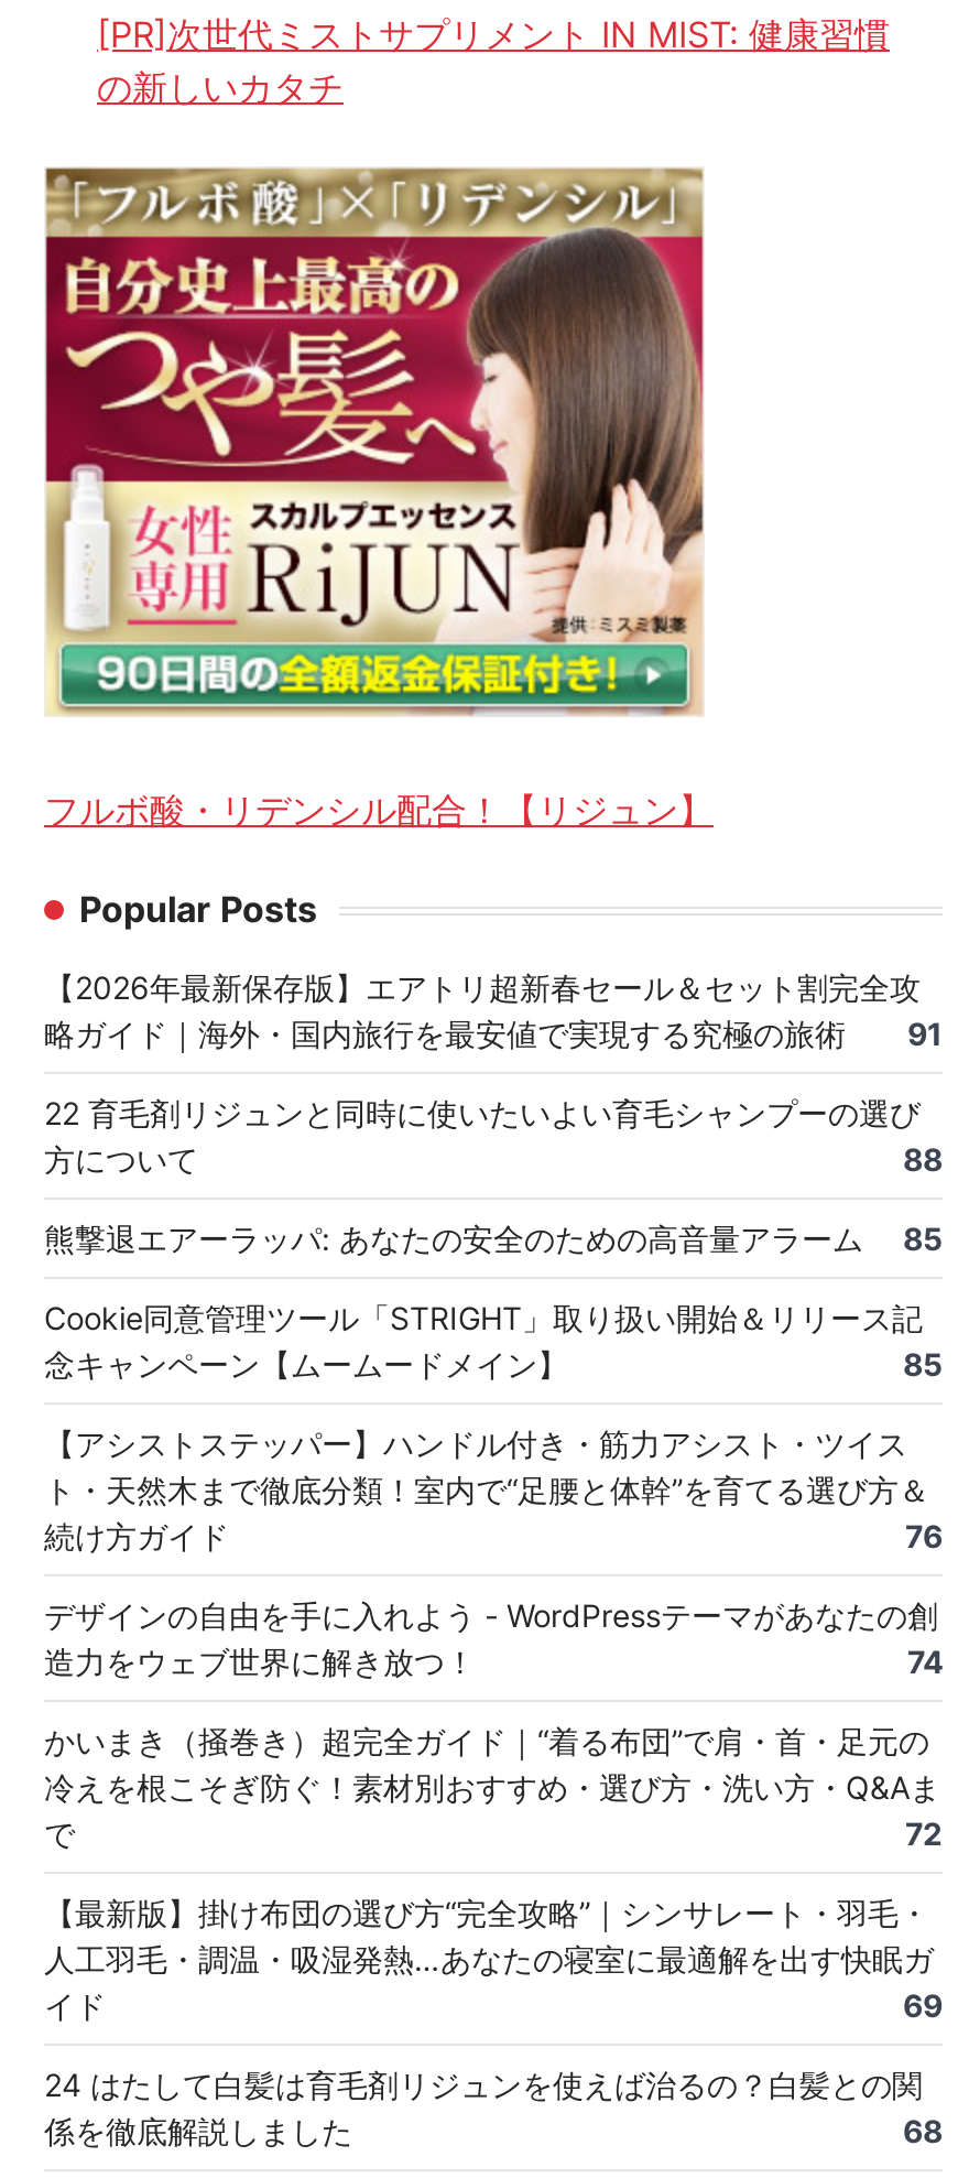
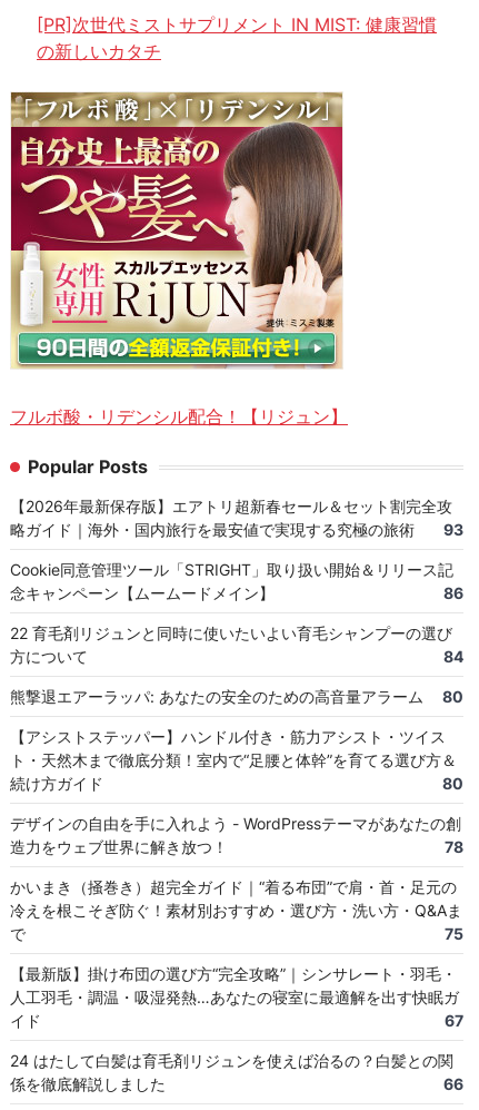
[903,1016,943,1258] 91 | 88 | 85 -> [443,520,463,539] 93
moved [44,1095,921,1179] -> [10,624,452,666]: 22 育毛剤リジュンと同時に使いたいよい育毛シャンプーの選び | 方について
moved [44,1220,863,1258] -> [10,687,423,706]: 熊撃退エアーラッパ: あなたの安全のための高音量アラーム
moved [44,1300,923,1383] -> [10,560,453,603]: Cookie同意管理ツール「STRIGHT」取り扱い開始＆リリース記 | 念キャンペーン【ムームードメイン】
[903,1346,943,1383] 85 -> [442,584,463,706] 86 | 84 | 80
[905,1518,943,1555] 76 -> [442,774,463,793] 80
[907,1643,943,1681] 74 -> [445,838,463,857] 78
[905,1815,943,1853] 72 -> [445,925,463,943] 75
[903,1987,943,2025] 69 -> [445,1011,463,1030] 67
[903,2113,943,2150] 68 -> [443,1075,463,1094] 66

